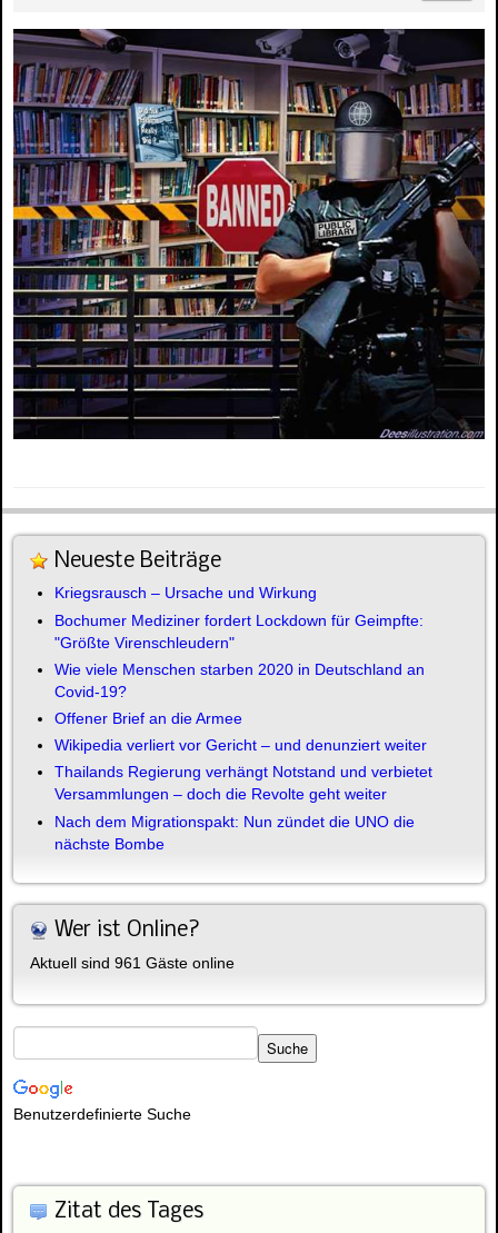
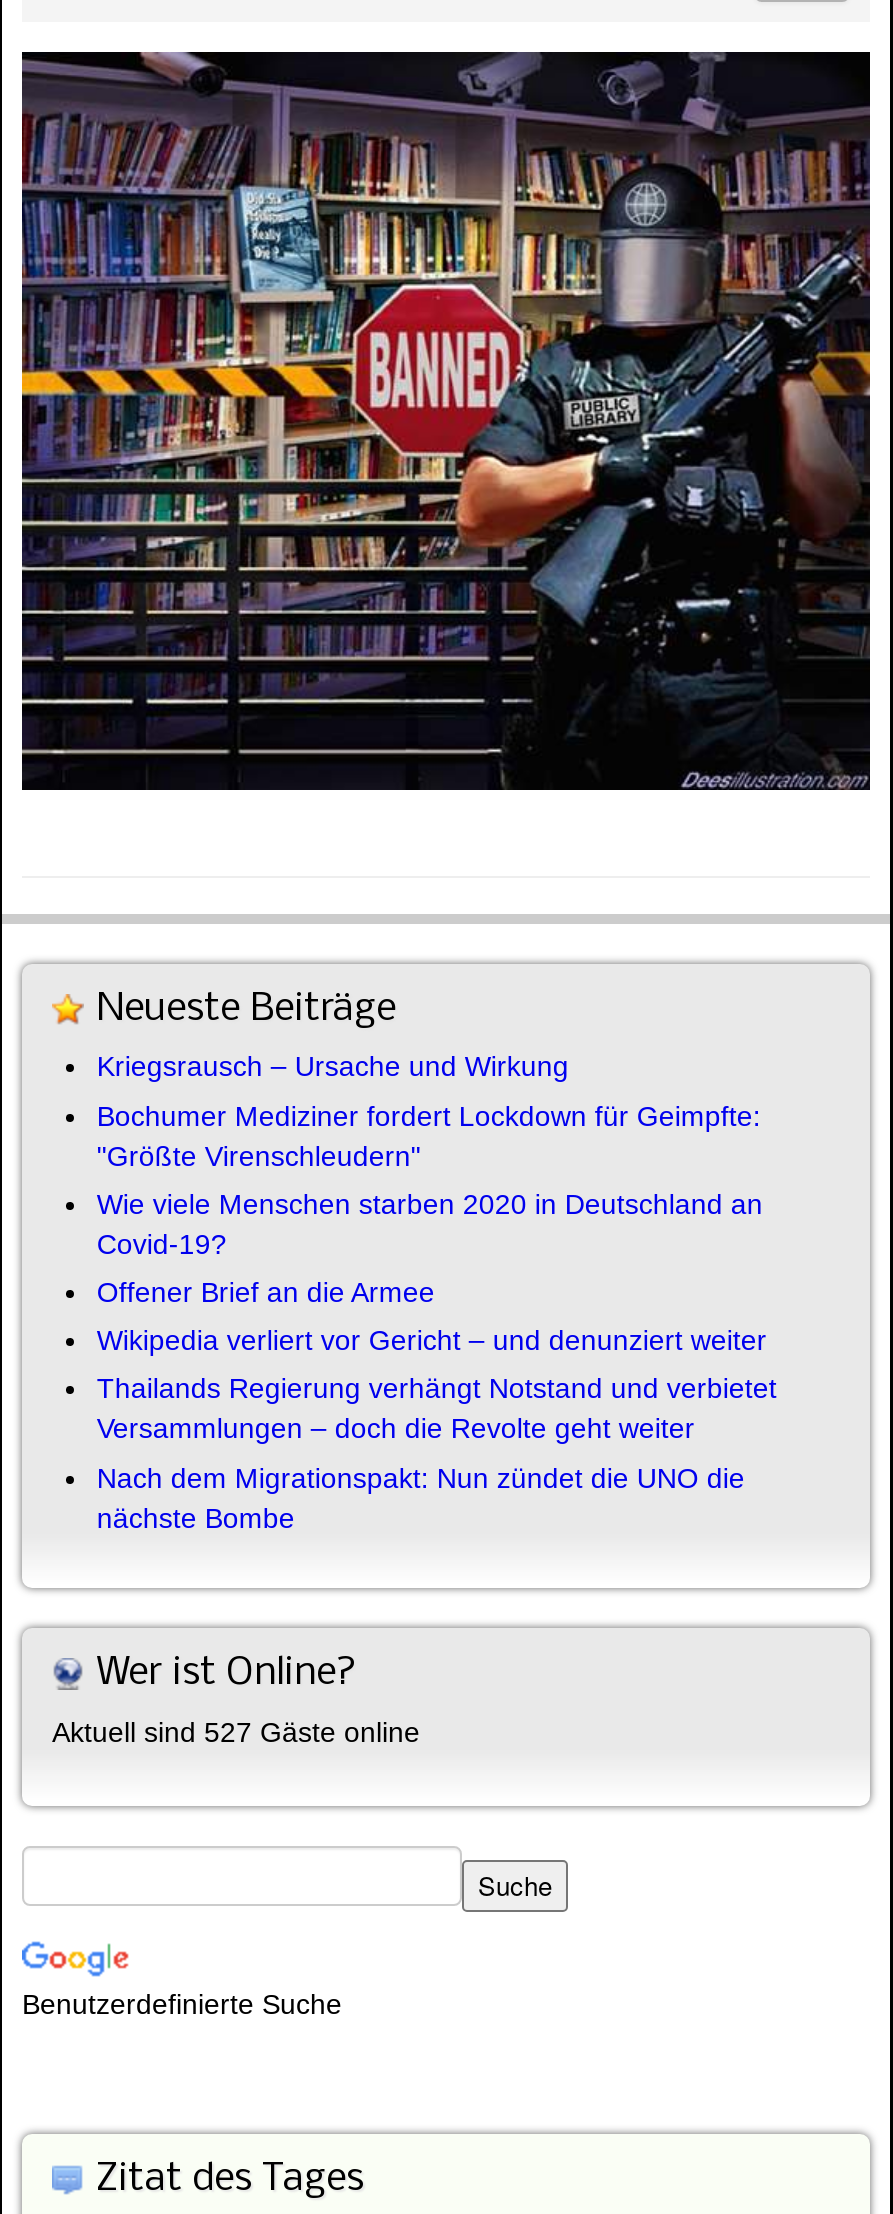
[30,953,235,971] Aktuell sind 961 Gäste online -> [52,1715,420,1747] Aktuell sind 527 Gäste online

